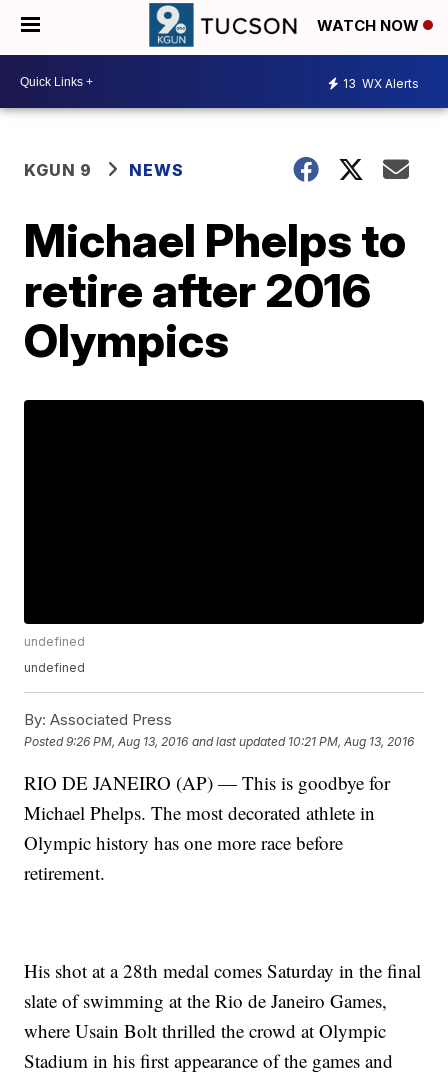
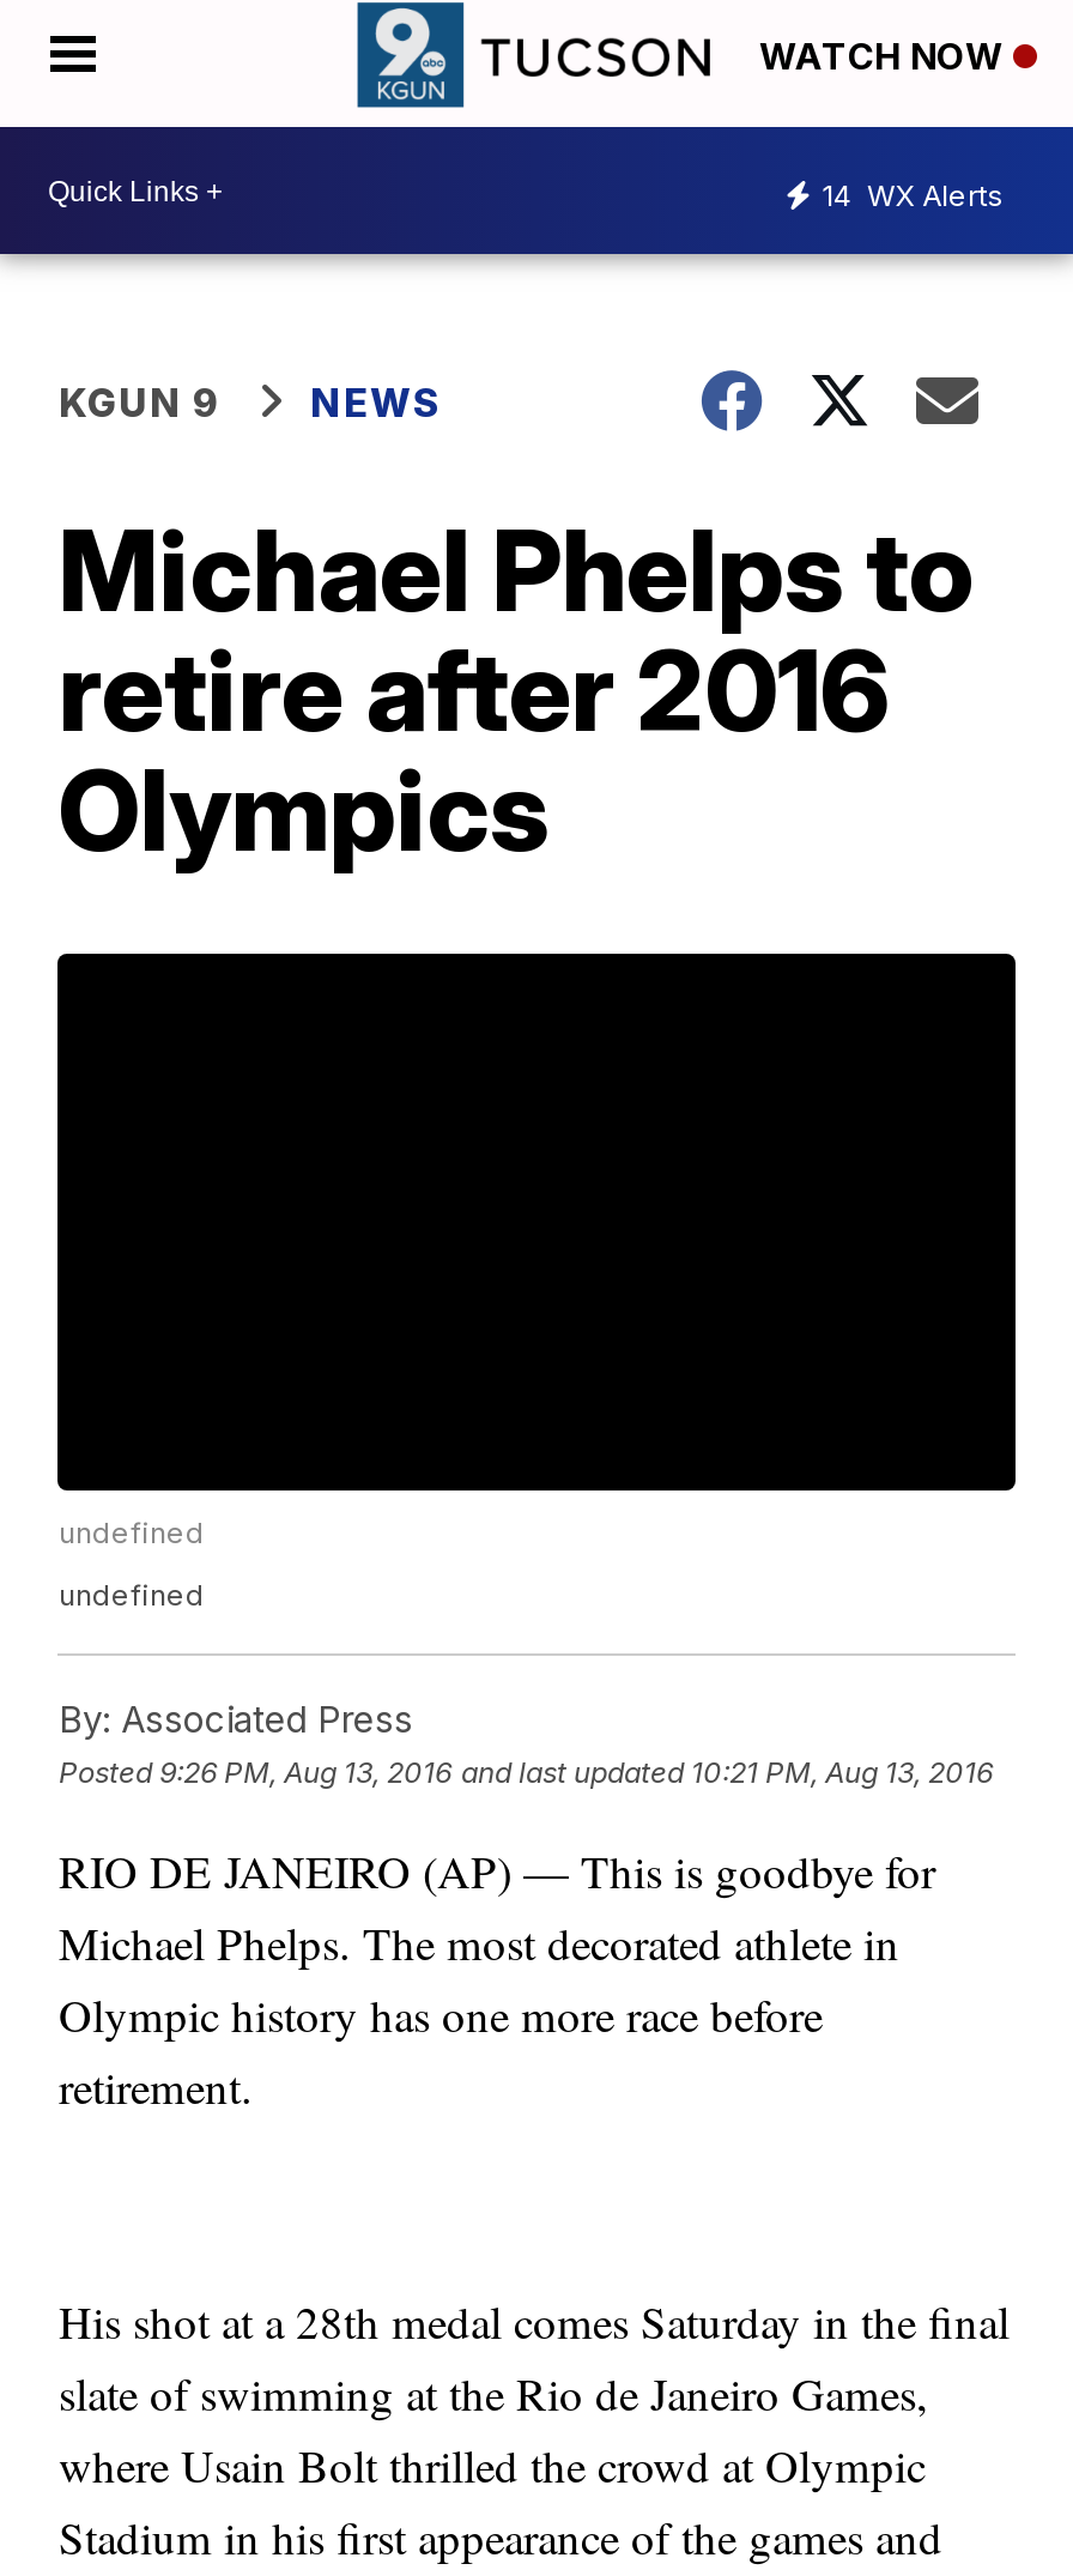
[343,75,419,90] 13 WX Alerts -> [822,176,1004,212] 14 WX Alerts

